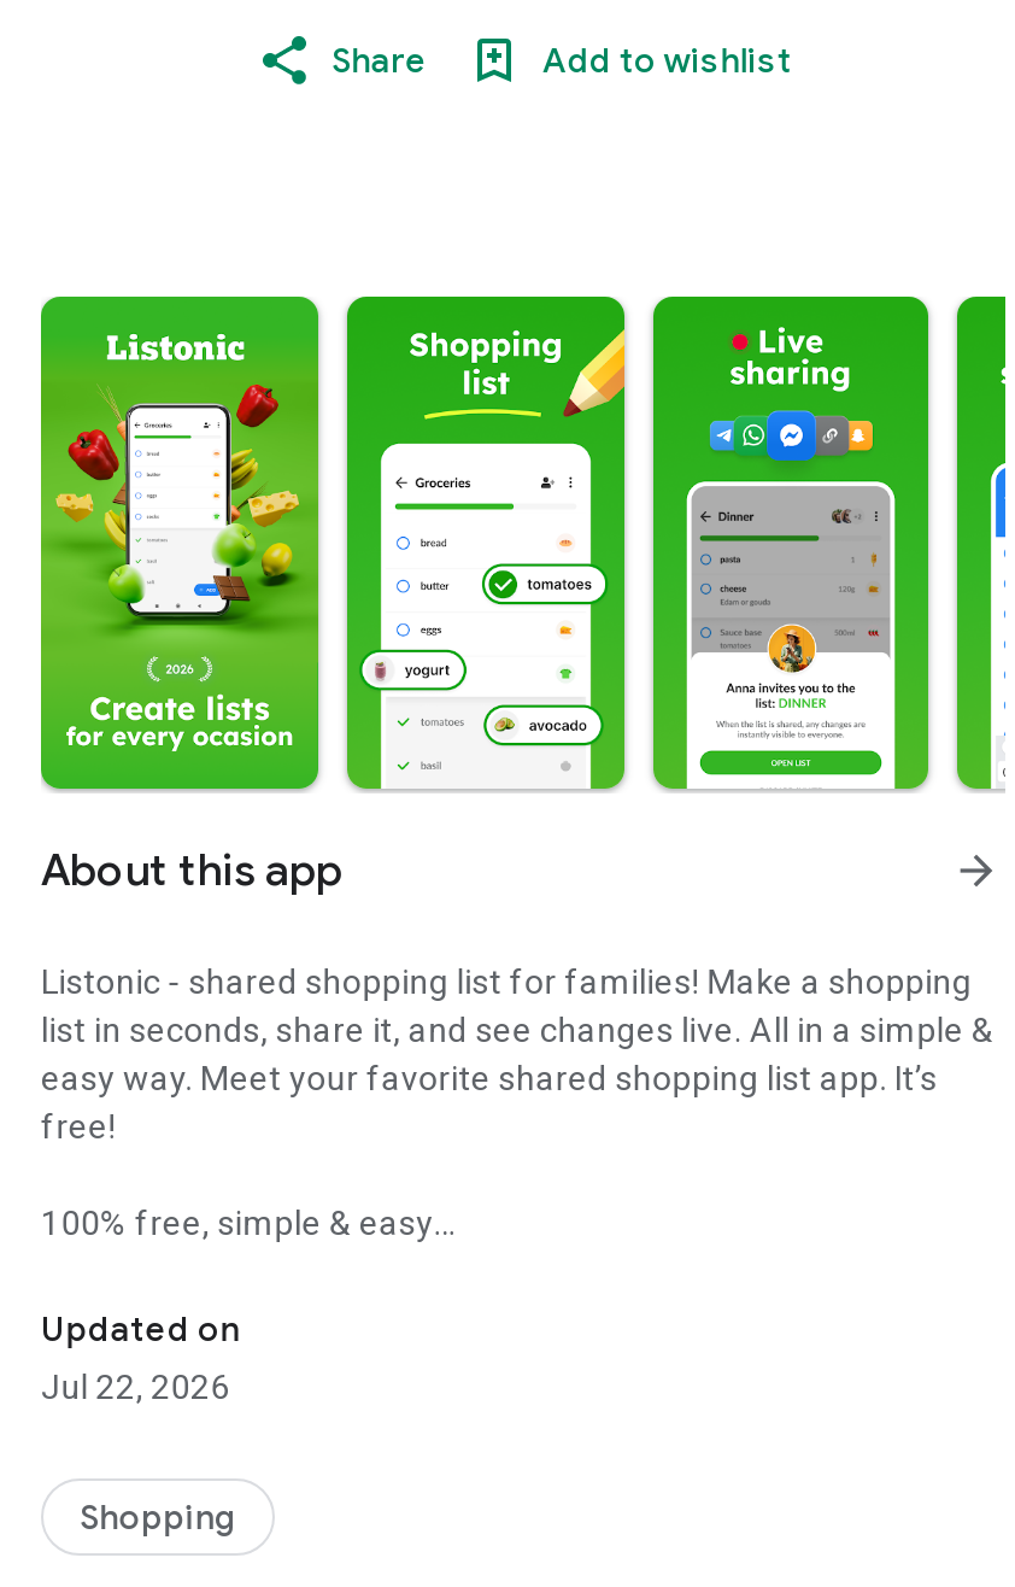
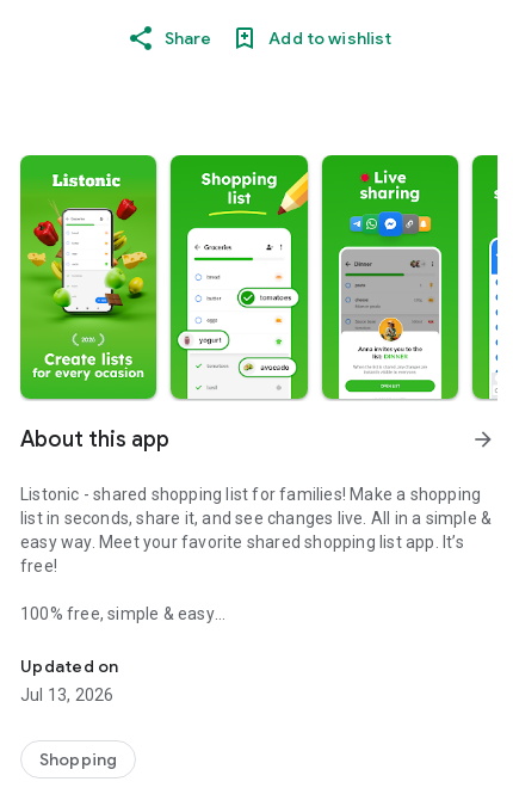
[41,1368,230,1406] Jul 22, 2026 -> [20,685,114,704] Jul 13, 2026

